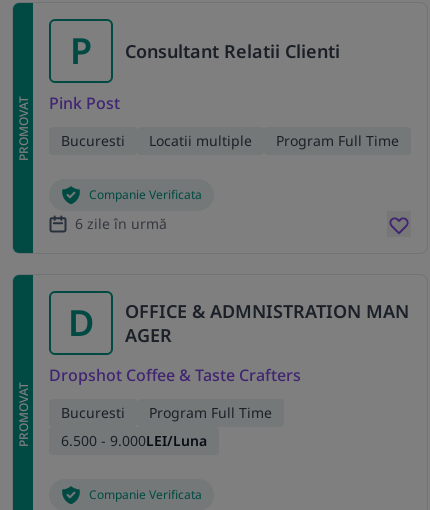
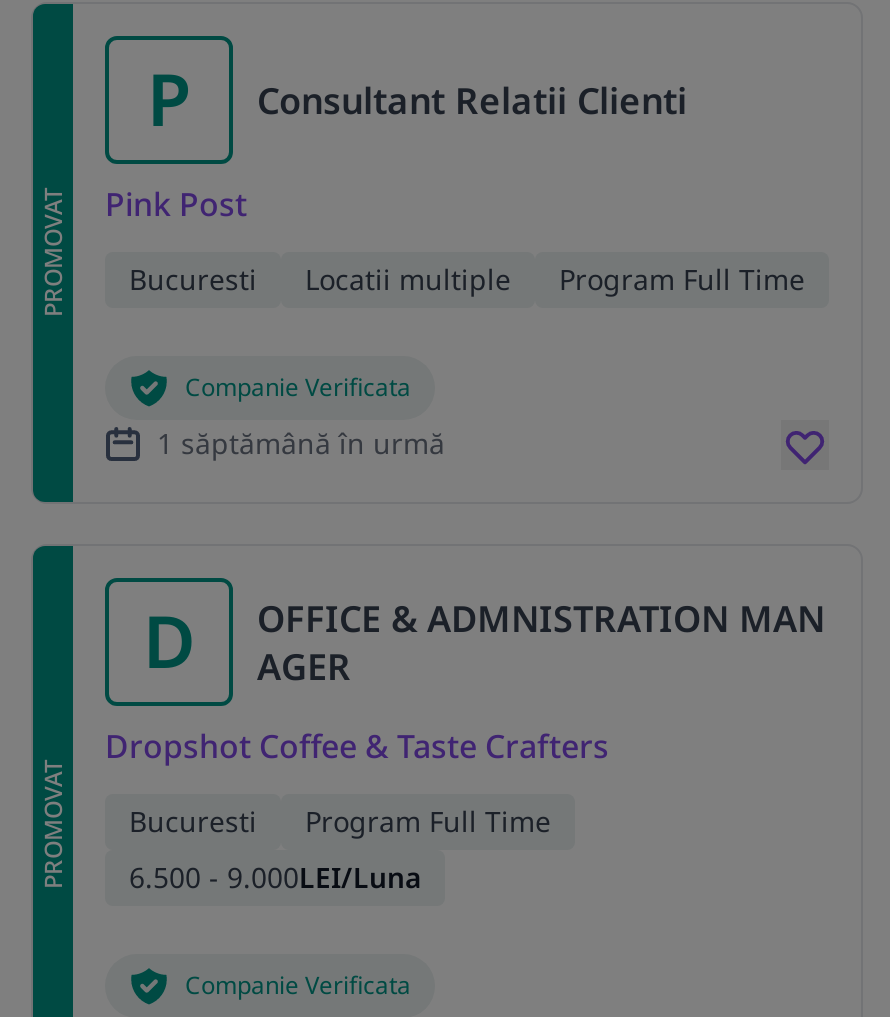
[75,214,167,233] 6 zile în urmă -> [157,425,445,463] 1 săptămână în urmă

